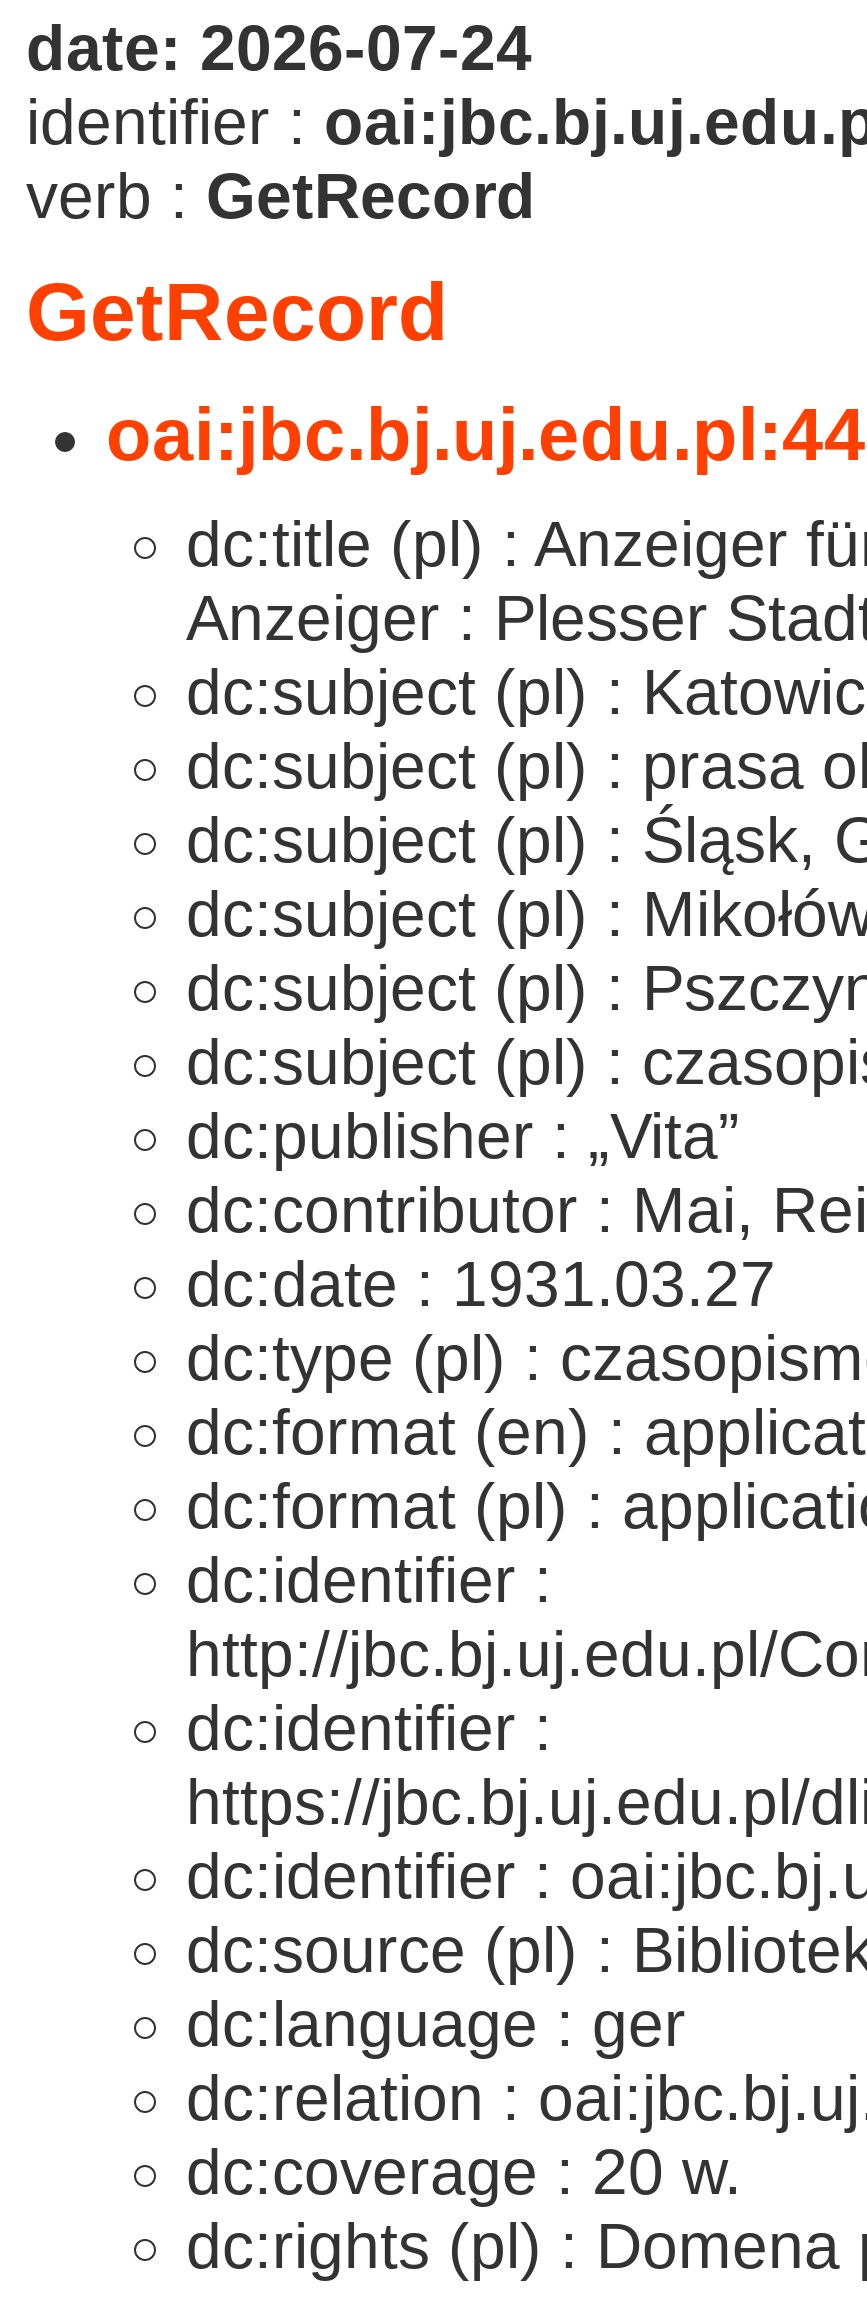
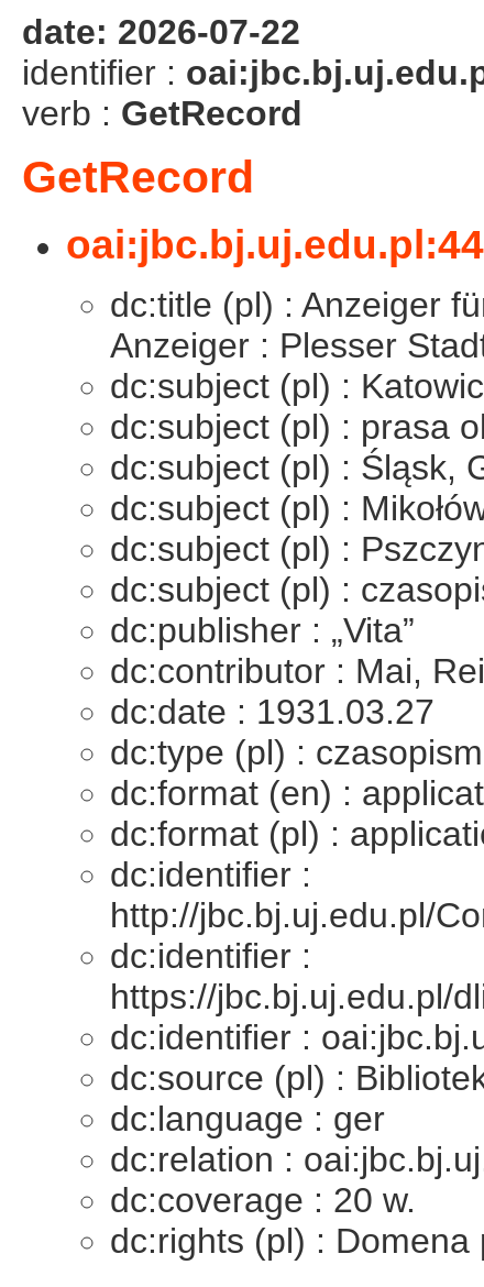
[26,11,532,83] date: 2026-07-24 -> [21,12,300,51] date: 2026-07-22

